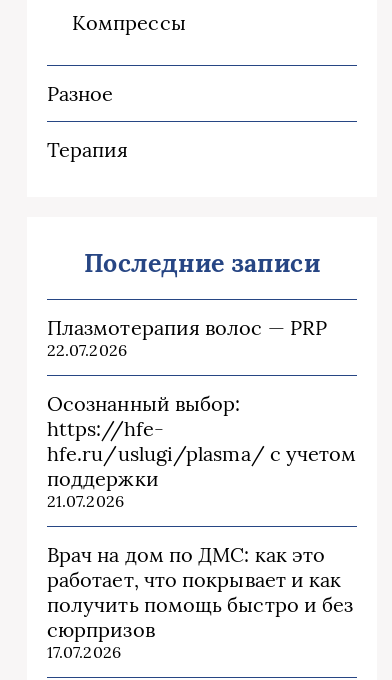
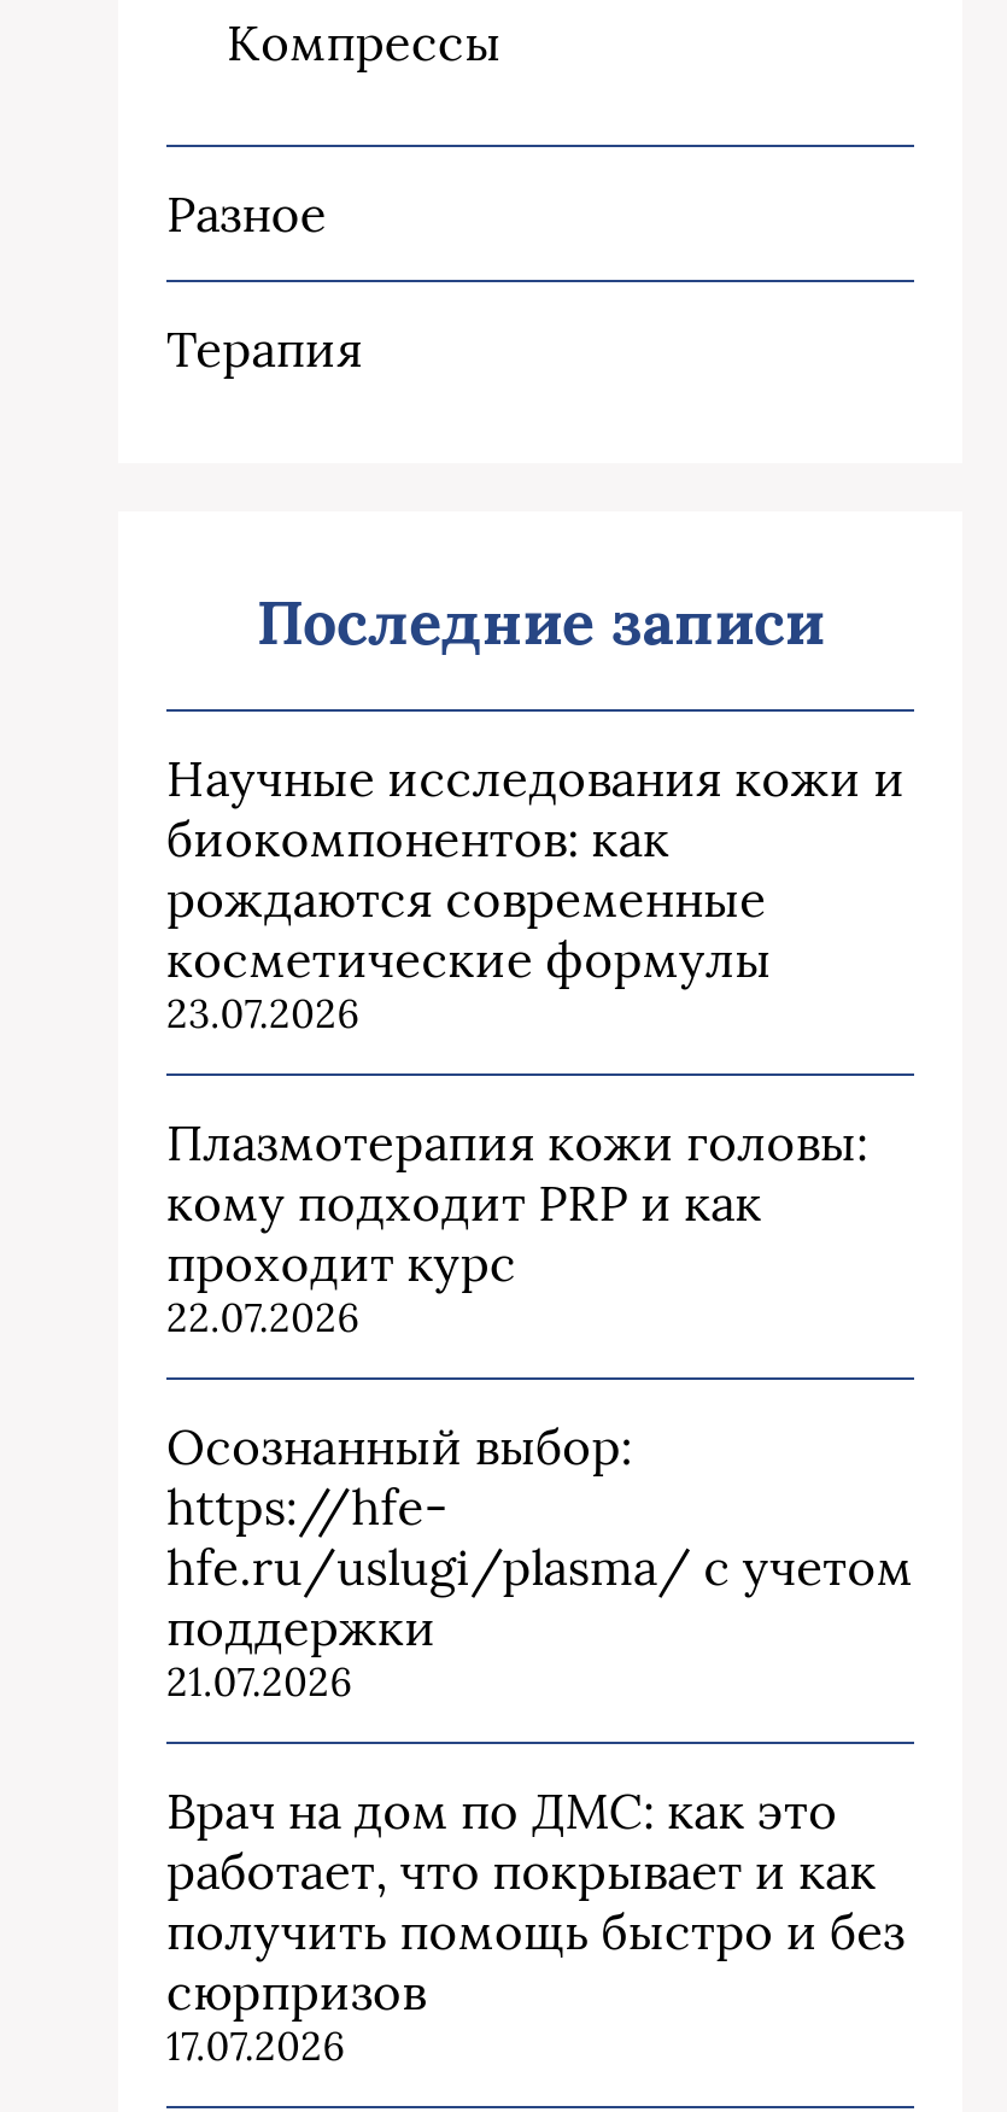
[47,315,327,340] Плазмотерапия волос — PRP -> [166,747,905,1292] Научные исследования кожи и | биокомпонентов: как | рождаются современные | косметические формулы | 23.07.2026 | Плазмотерапия кожи головы: | кому подходит PRP и как | проходит курс

